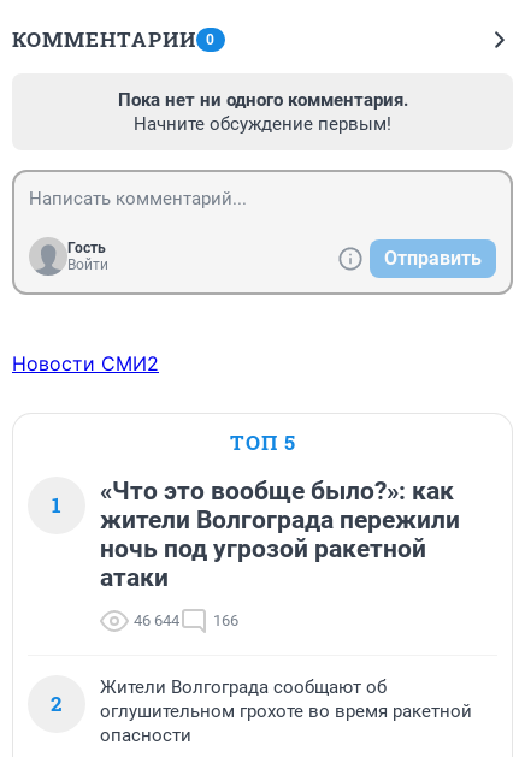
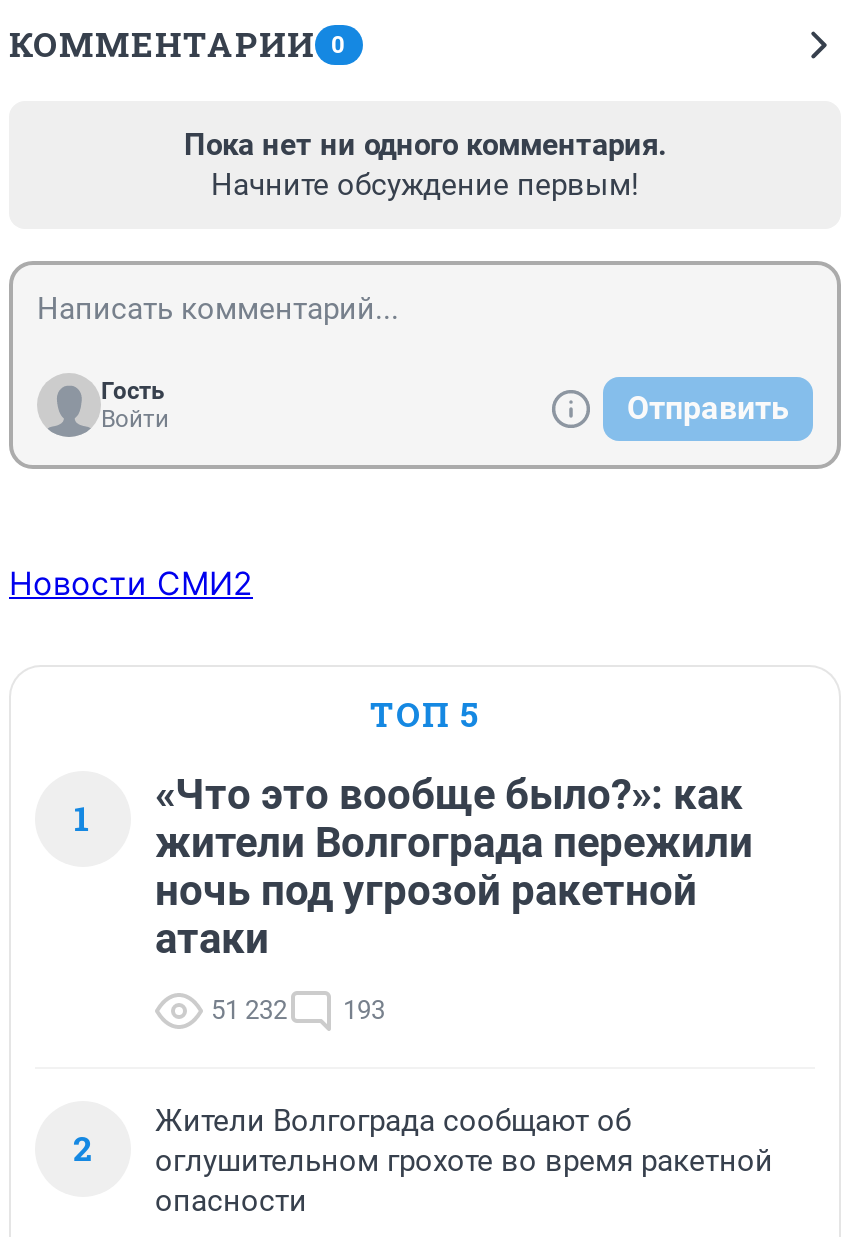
[134,611,179,630] 46 644 -> [211,995,287,1025] 51 232
[213,611,238,630] 166 -> [343,995,385,1025] 193

